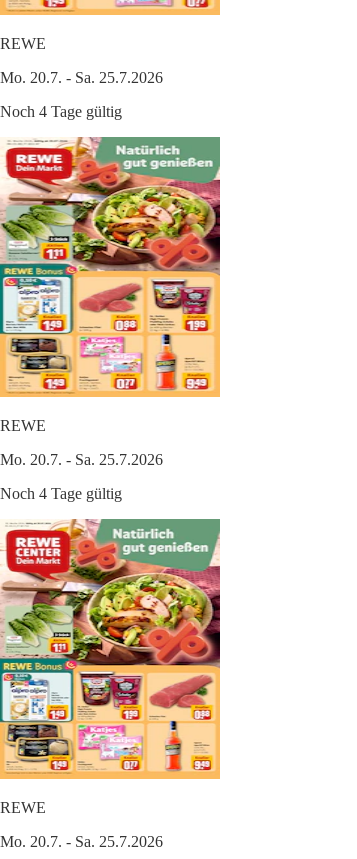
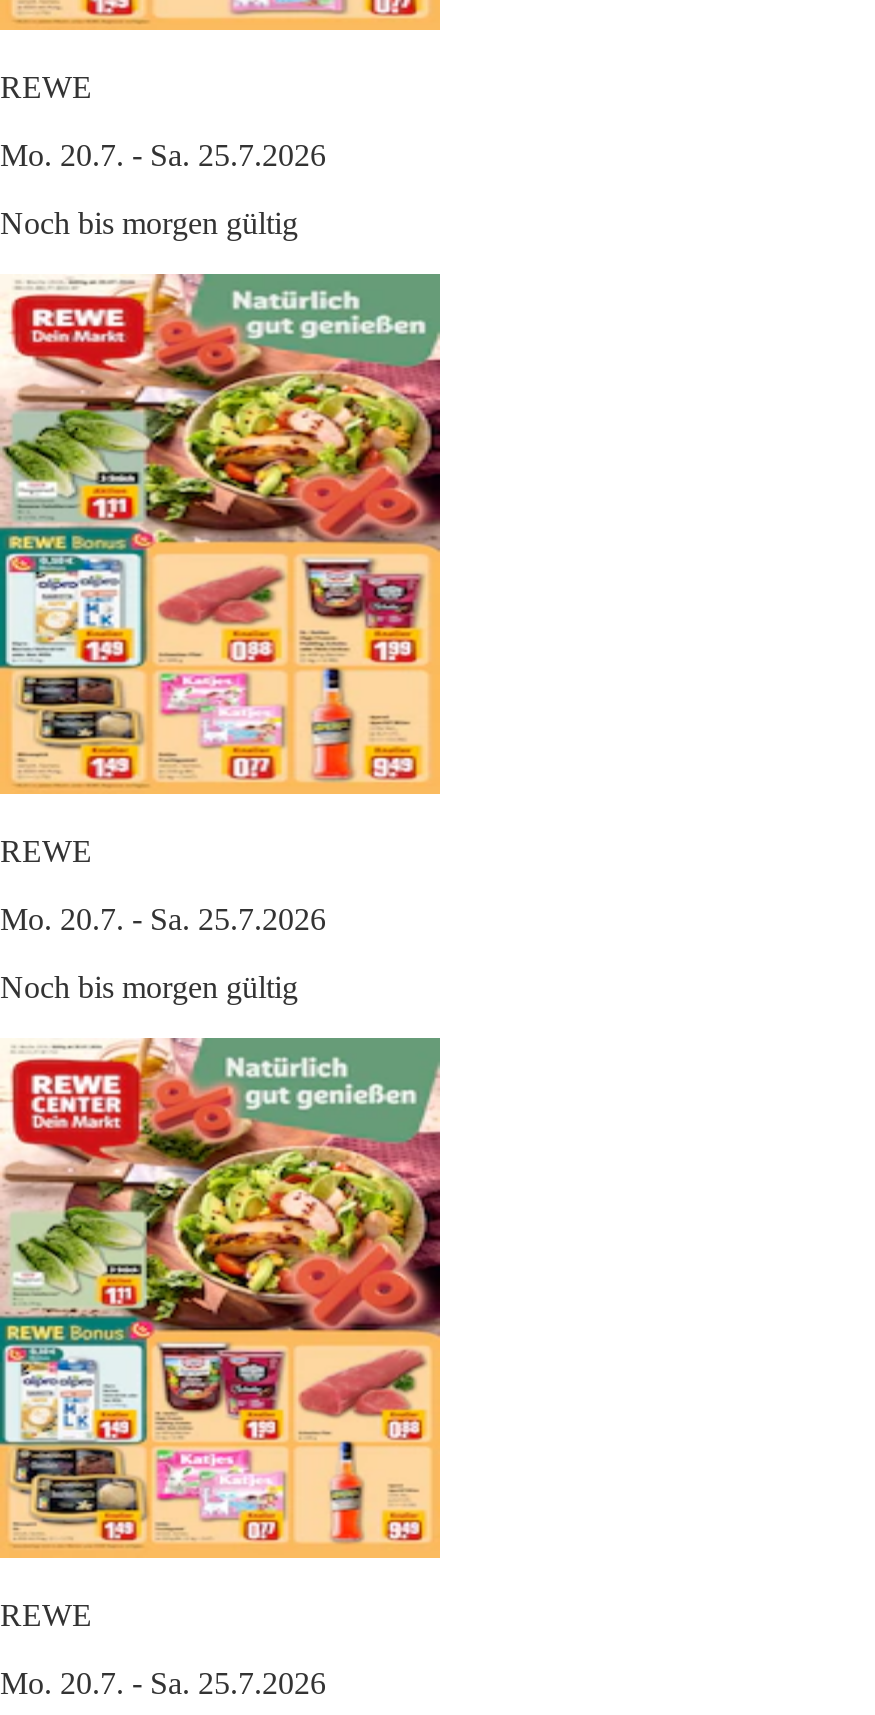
[0,103,122,120] Noch 4 Tage gültig -> [0,206,298,240] Noch bis morgen gültig
[0,485,122,502] Noch 4 Tage gültig -> [0,970,298,1004] Noch bis morgen gültig

